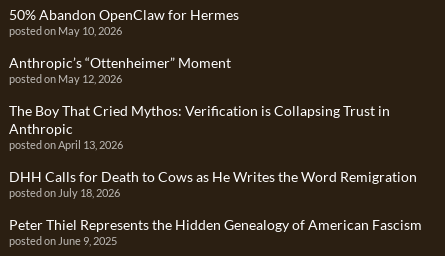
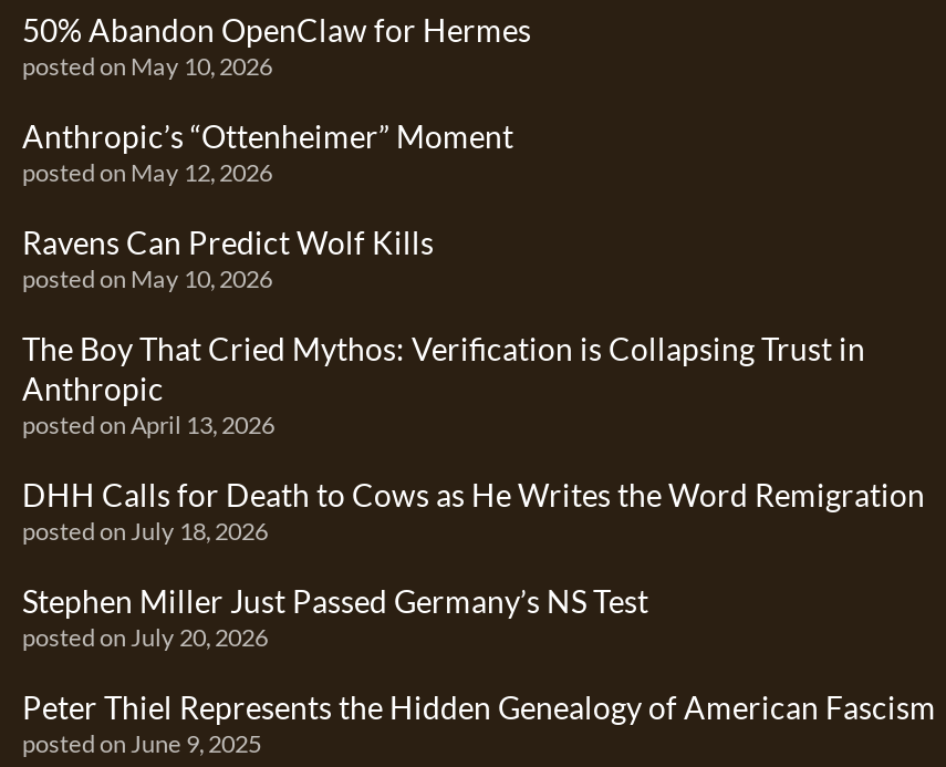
none -> [22,223,434,292] Ravens Can Predict Wolf Kills | posted on May 10, 2026
none -> [22,582,648,650] Stephen Miller Just Passed Germany’s NS Test | posted on July 20, 2026

